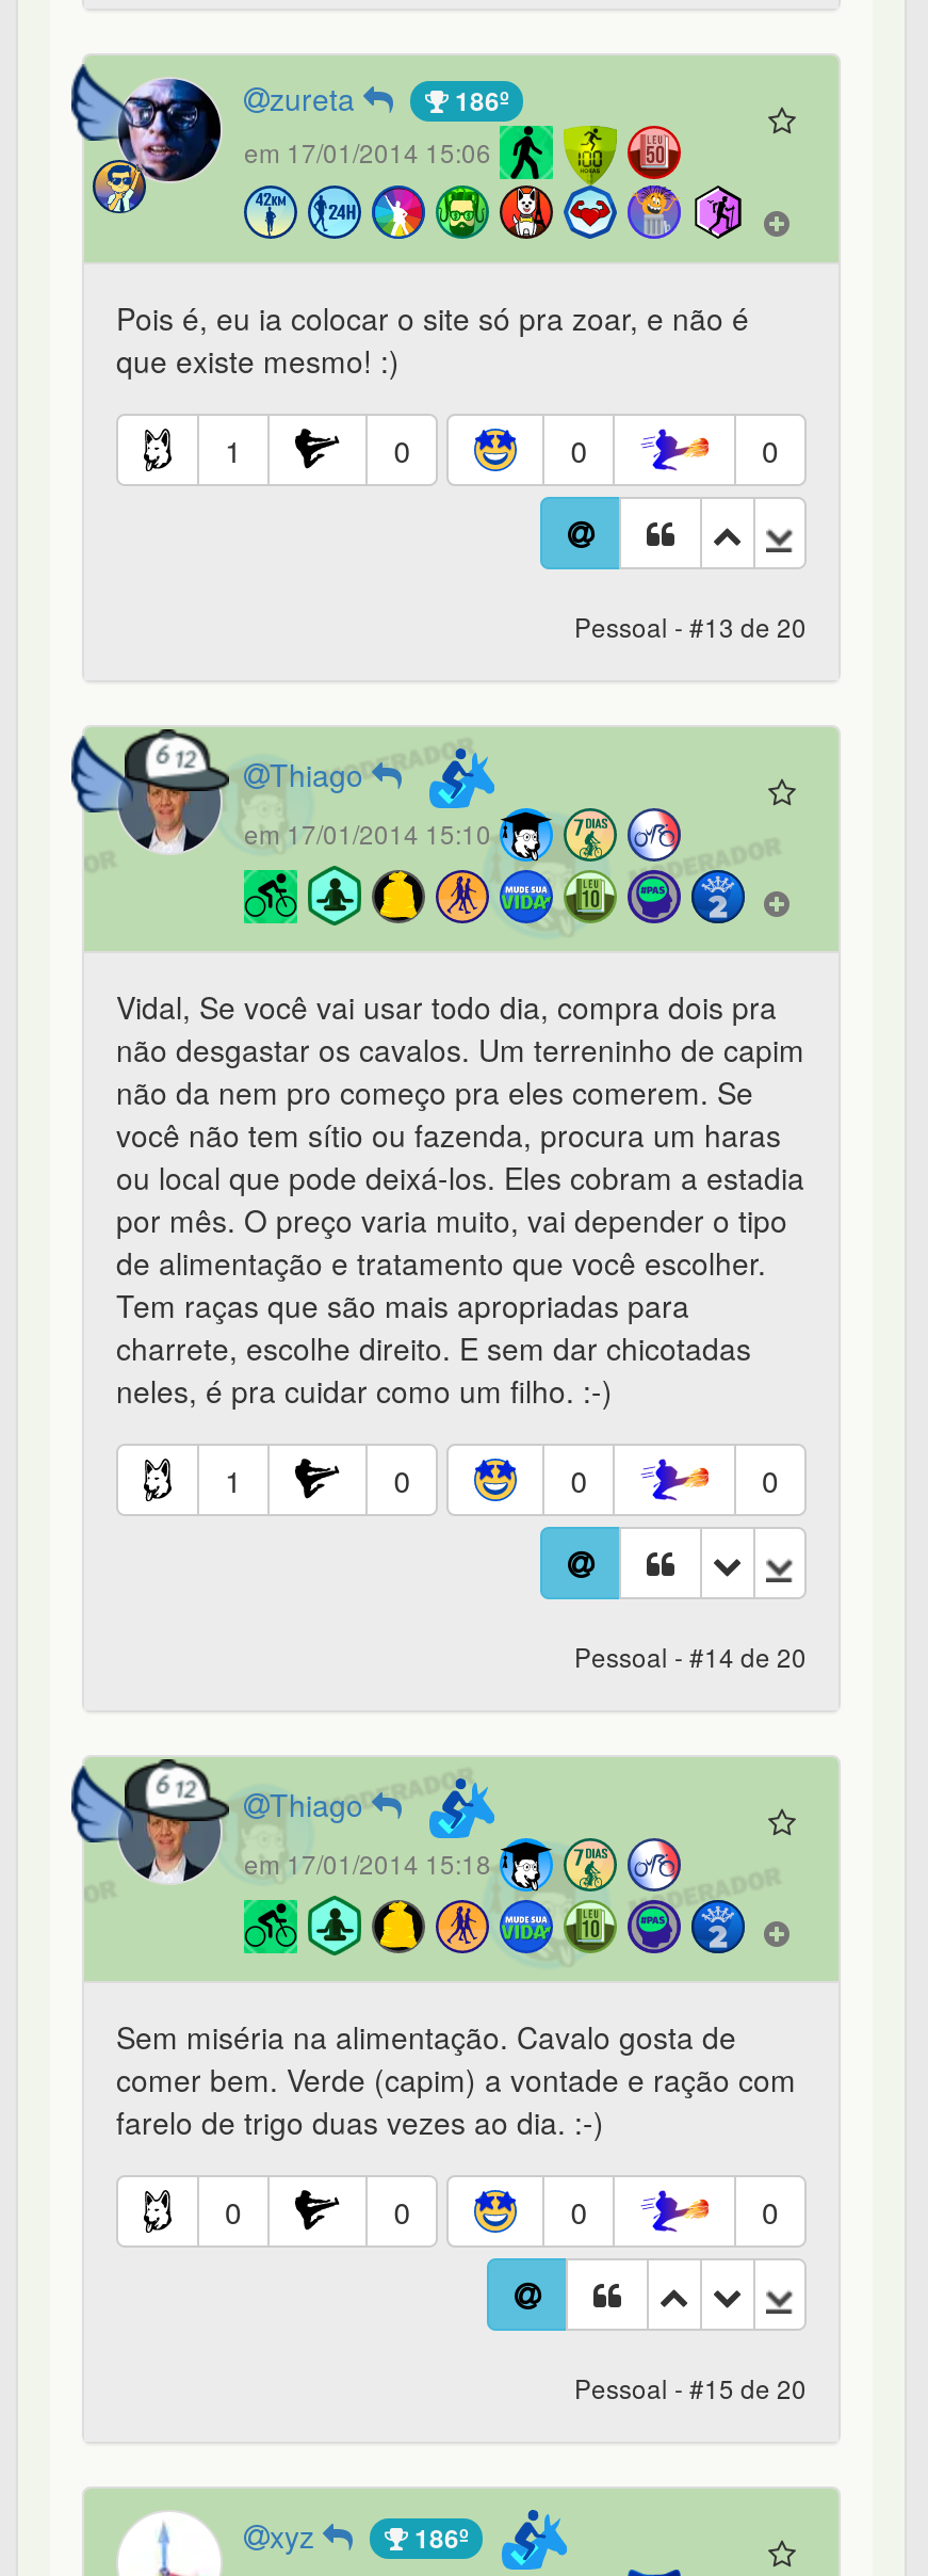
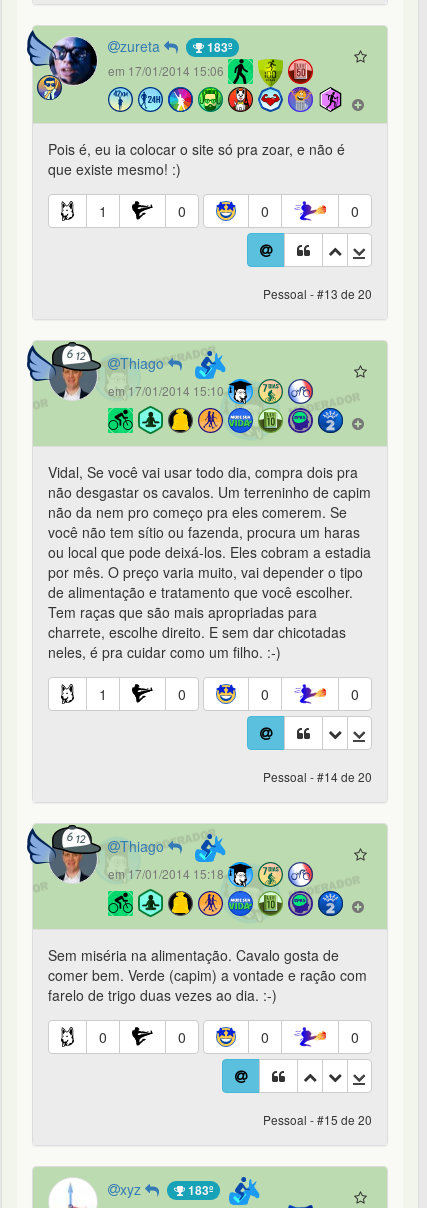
[449,81,508,120] 186º -> [204,38,232,56] 183º
[408,2518,468,2557] 186º -> [185,1181,213,1199] 183º

